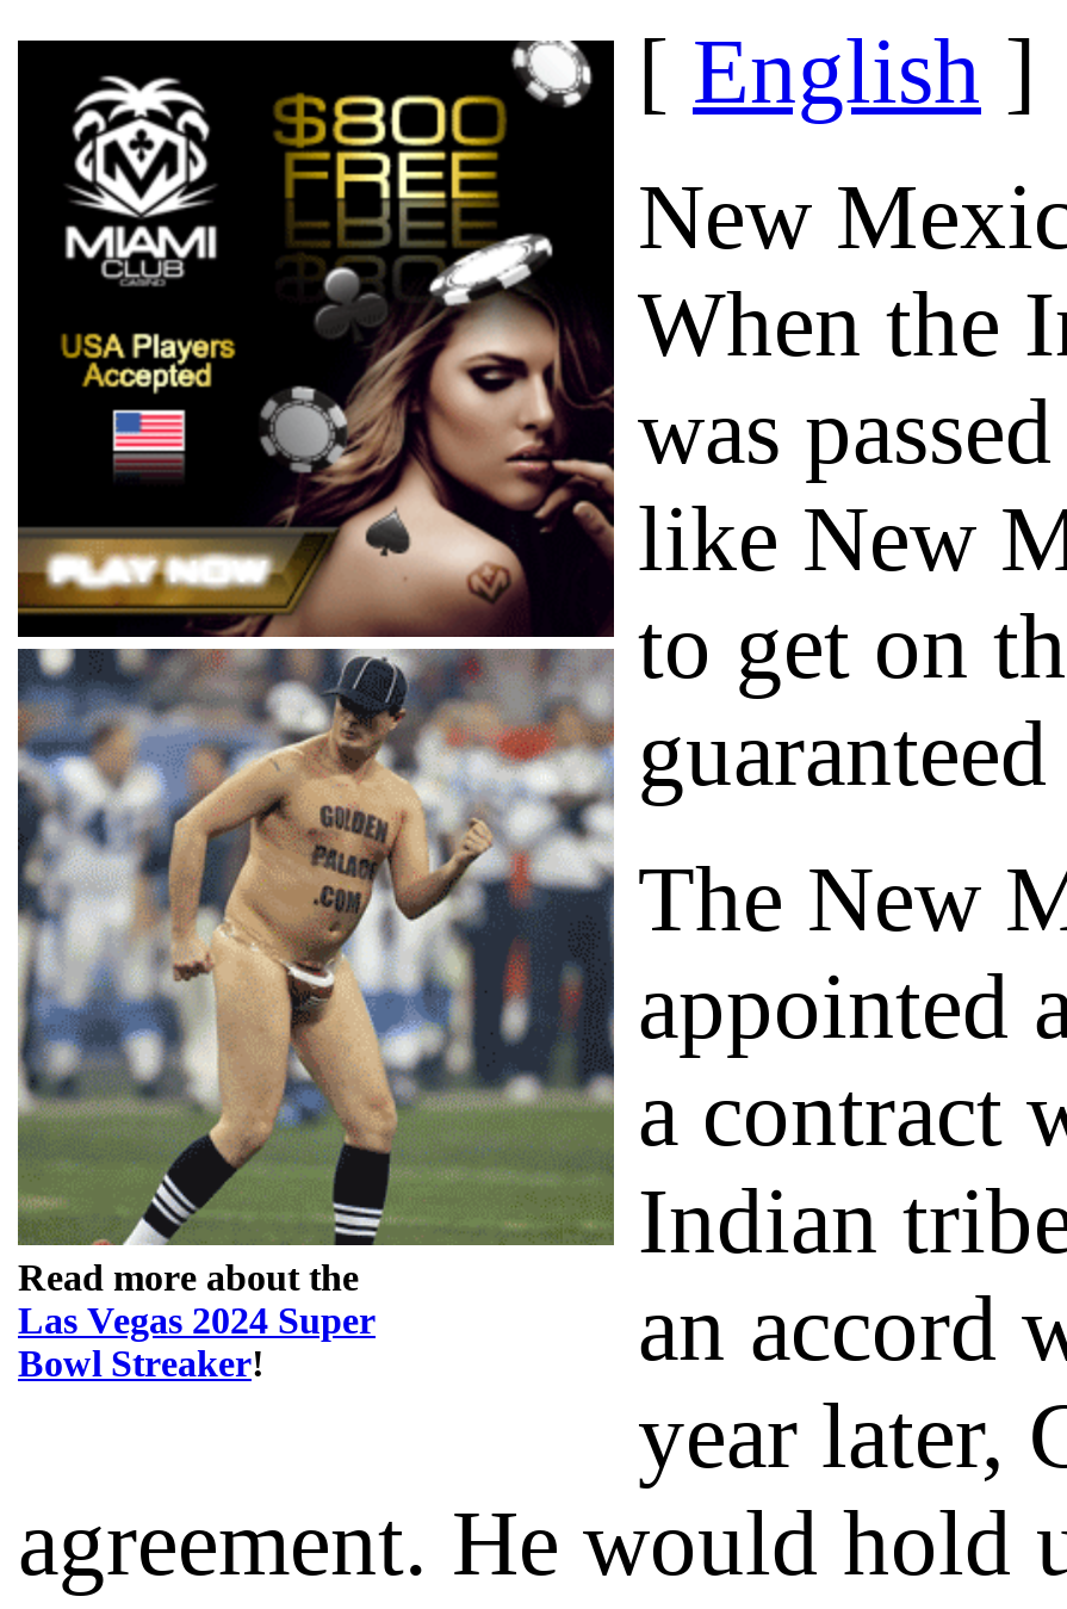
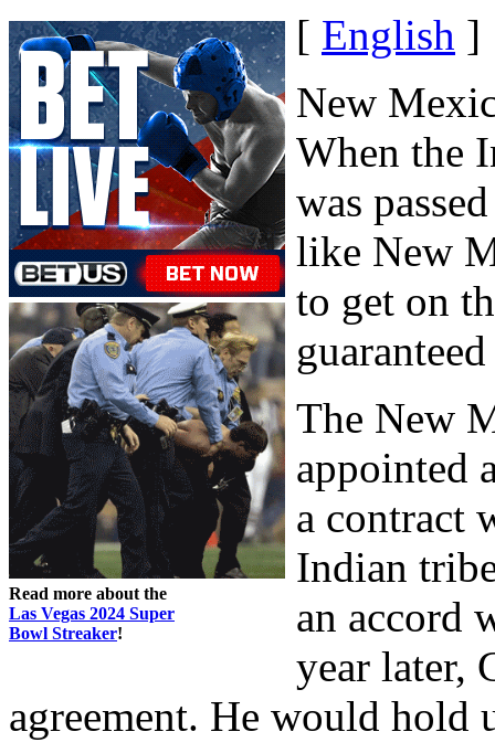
[15,38,616,1248] [image] -> [8,20,286,580] [image]

